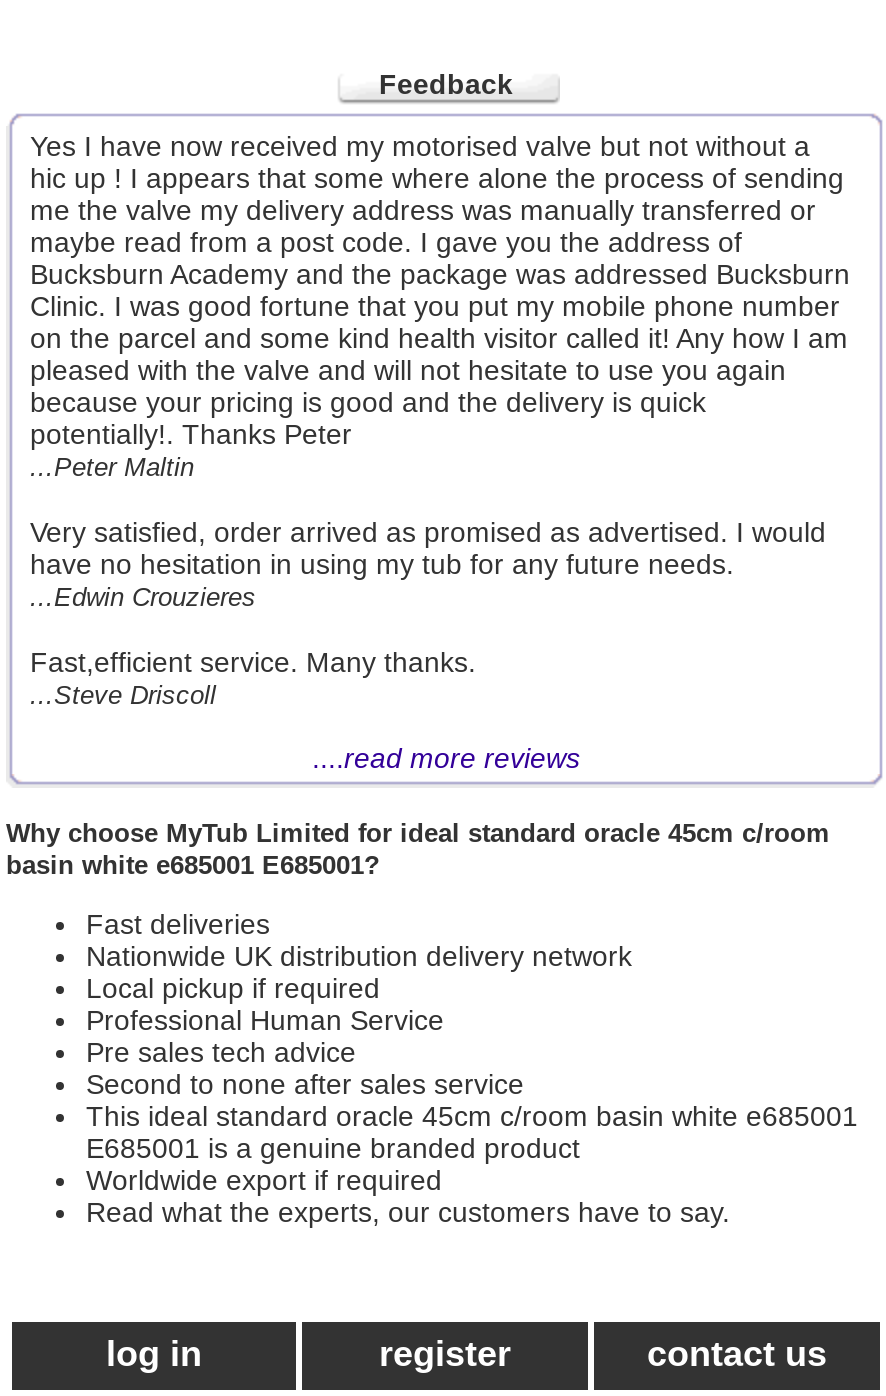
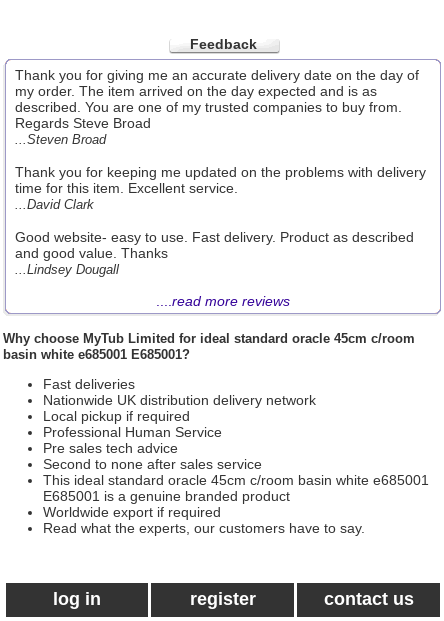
[30,130,850,482] Yes I have now received my motorised valve but not without a | hic up ! I appears that some where alone the process of sending | me the valve my delivery address was manually transferred or | maybe read from a post code. I gave you the address of | Bucksburn Academy and the package was addressed Bucksburn | Clinic. I was good fortune that you put my mobile phone number | on the parcel and some kind health visitor called it! Any how I am | pleased with the valve and will not hesitate to use you again | because your pricing is good and the delivery is quick | potentially!. Thanks Peter | ...Peter Maltin -> [15,67,419,147] Thank you for giving me an accurate delivery date on the day of | my order. The item arrived on the day expected and is as | described. You are one of my trusted companies to buy from. | Regards Steve Broad | ...Steven Broad
[30,516,826,612] Very satisfied, order arrived as promised as advertised. I would | have no hesitation in using my tub for any future needs. | ...Edwin Crouzieres -> [15,164,426,212] Thank you for keeping me updated on the problems with delivery | time for this item. Excellent service. | ...David Clark
[30,646,476,710] Fast,efficient service. Many thanks. | ...Steve Driscoll -> [15,229,414,277] Good website- easy to use. Fast delivery. Product as described | and good value. Thanks | ...Lindsey Dougall

